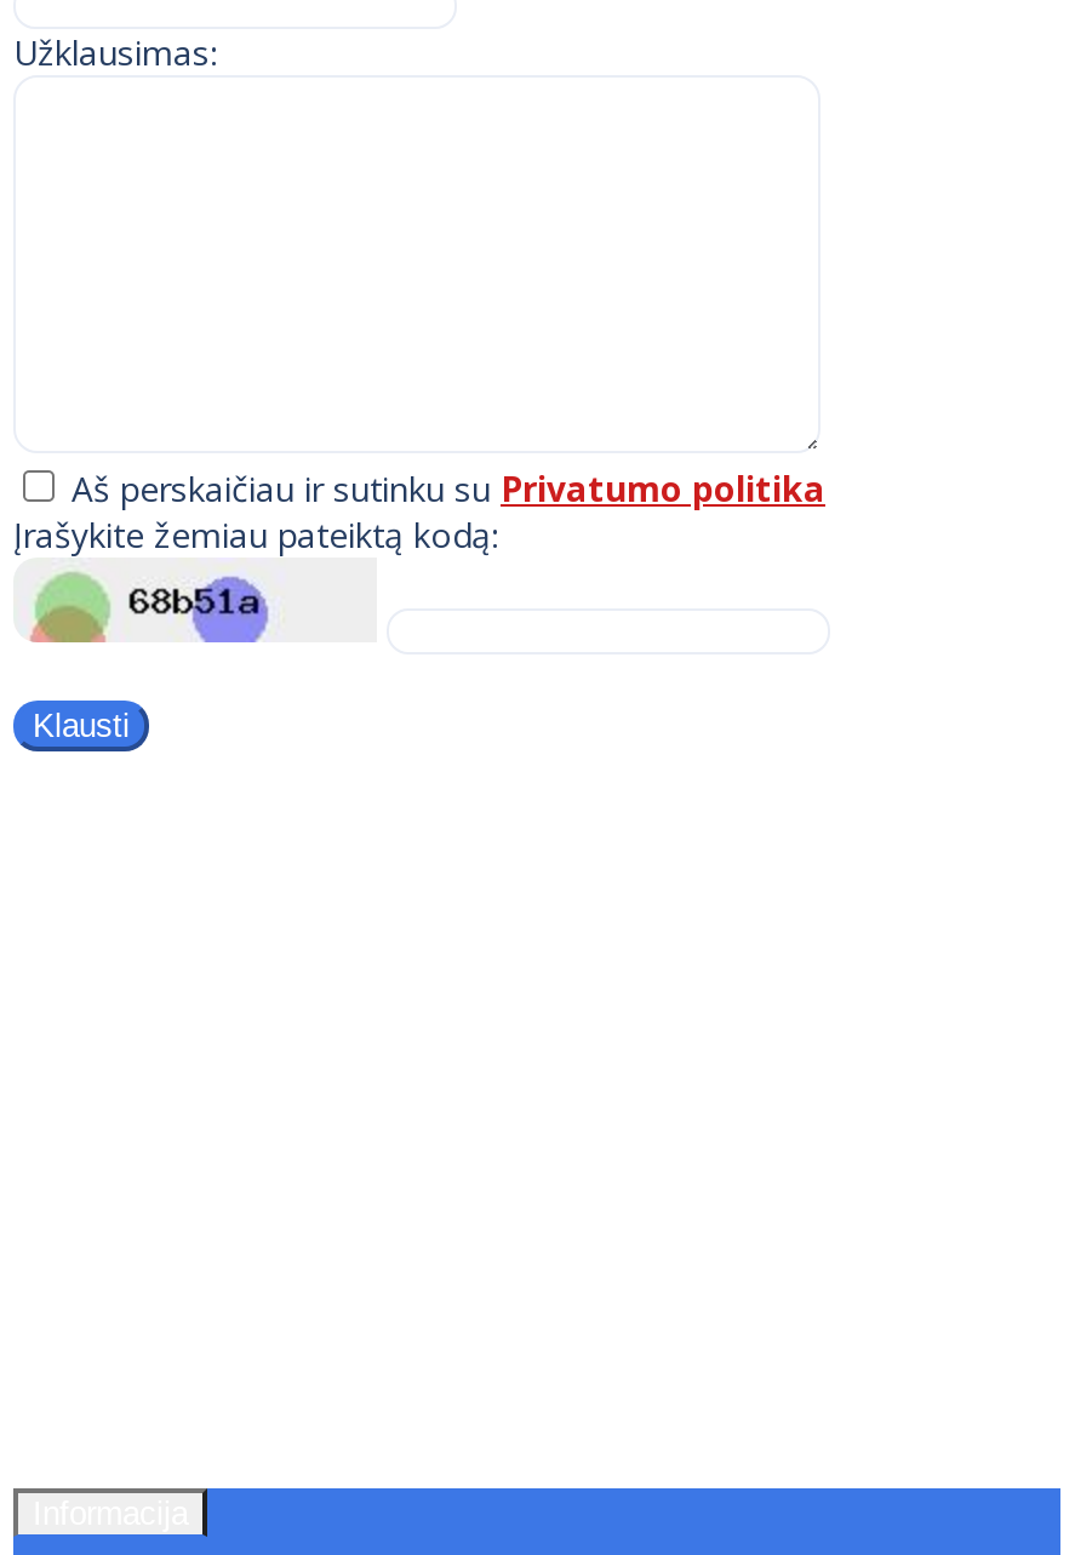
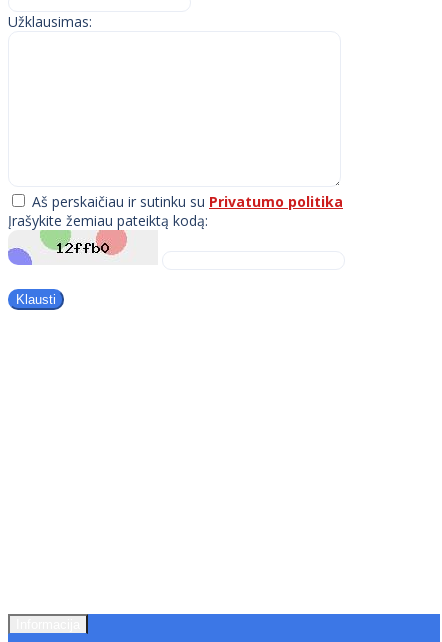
[16,565,302,645] [image] -> [8,233,128,266] [image]

